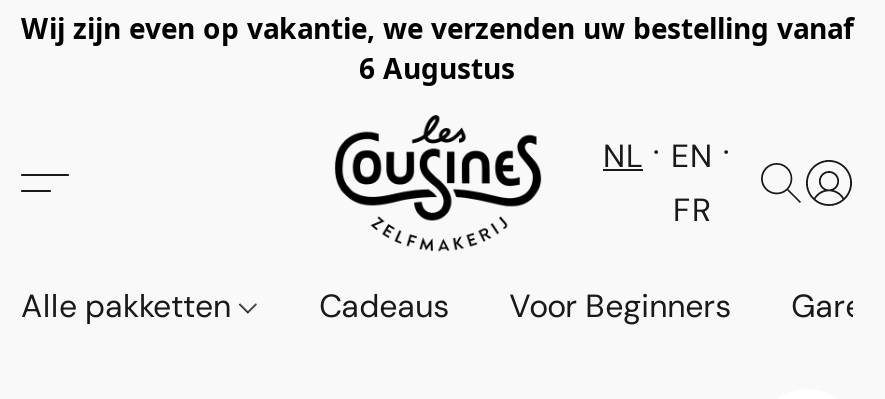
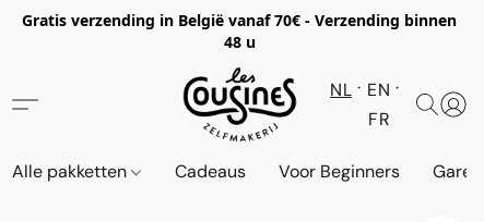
[21,9,853,87] Wij zijn even op vakantie, we verzenden uw bestelling vanaf | 6 Augustus -> [22,10,457,52] Gratis verzending in België vanaf 70€ - Verzending binnen | 48 u

